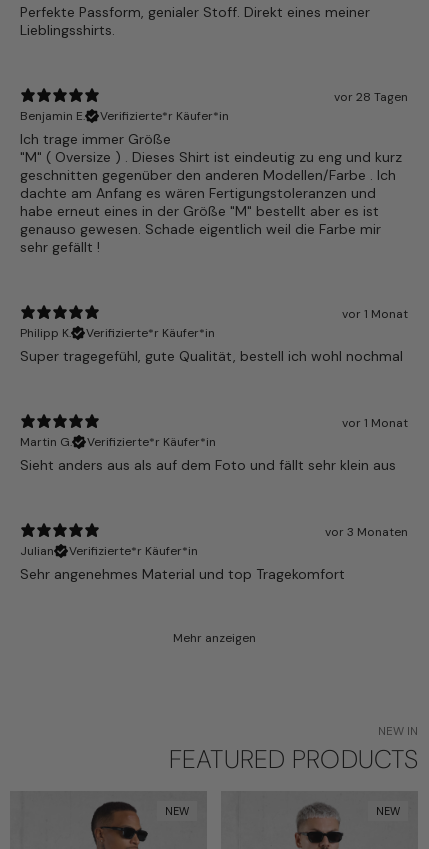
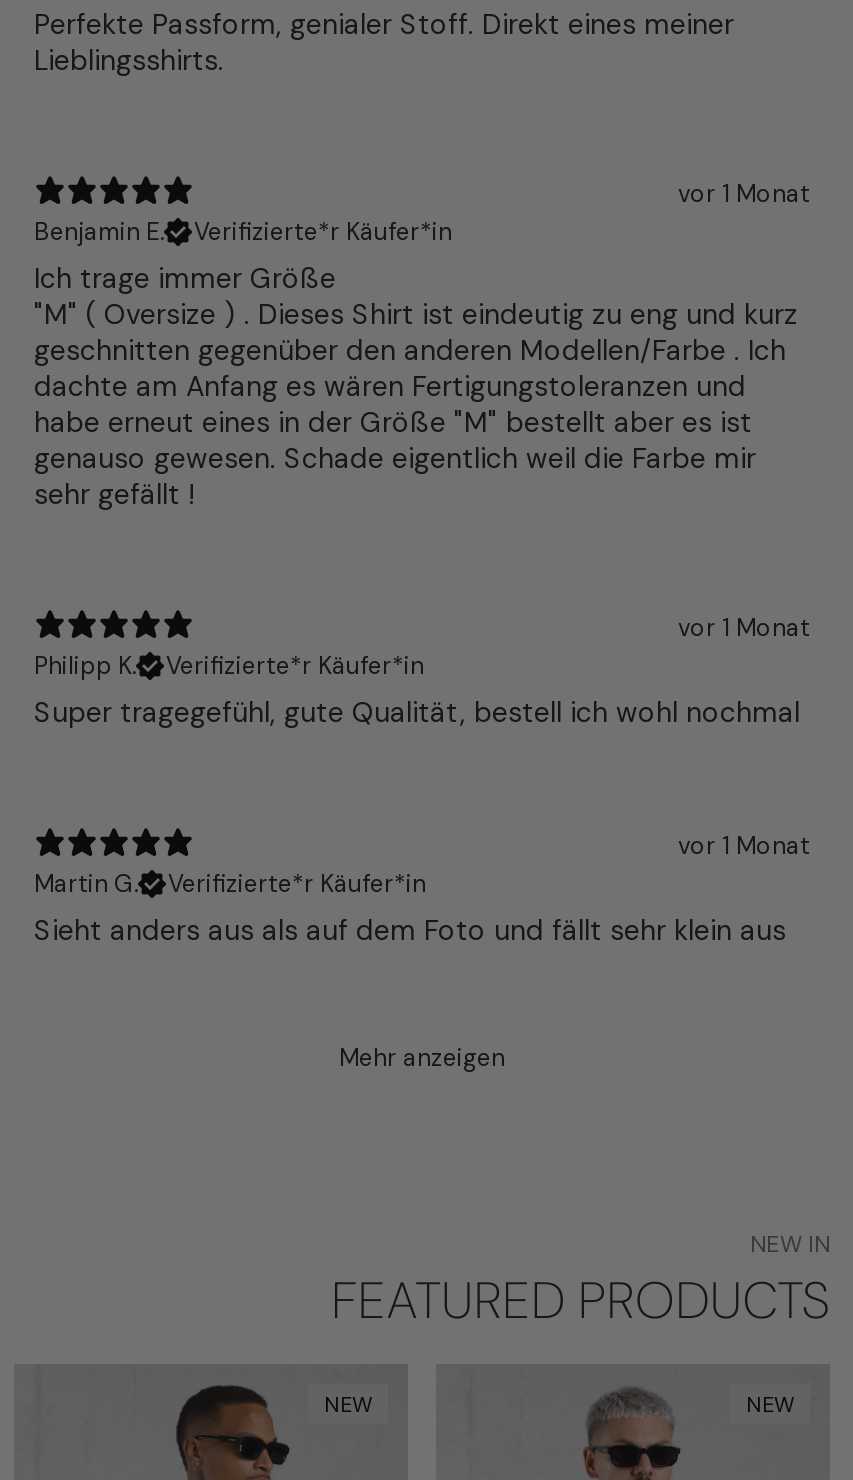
[334,89,408,105] vor 28 Tagen -> [678,178,810,210] vor 1 Monat
[20,524,408,583] vor 3 Monaten | Julian | Verifizierte*r Käufer*in | Sehr angenehmes Material und top Tragekomfort -> none

